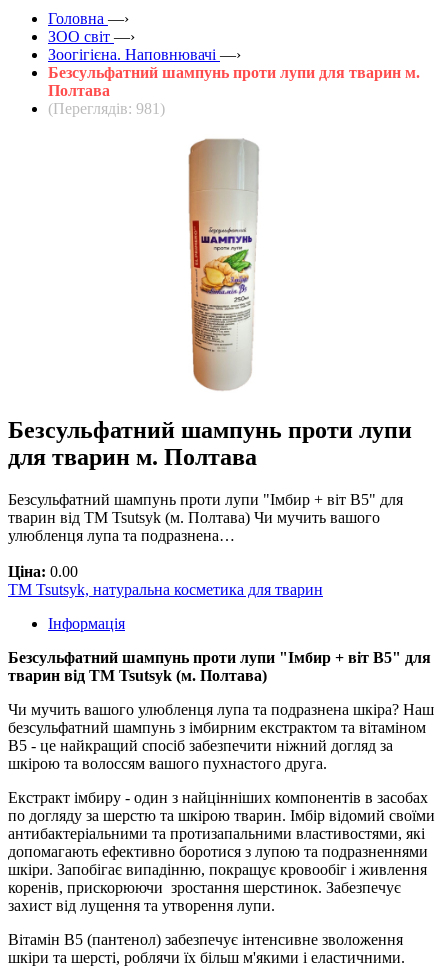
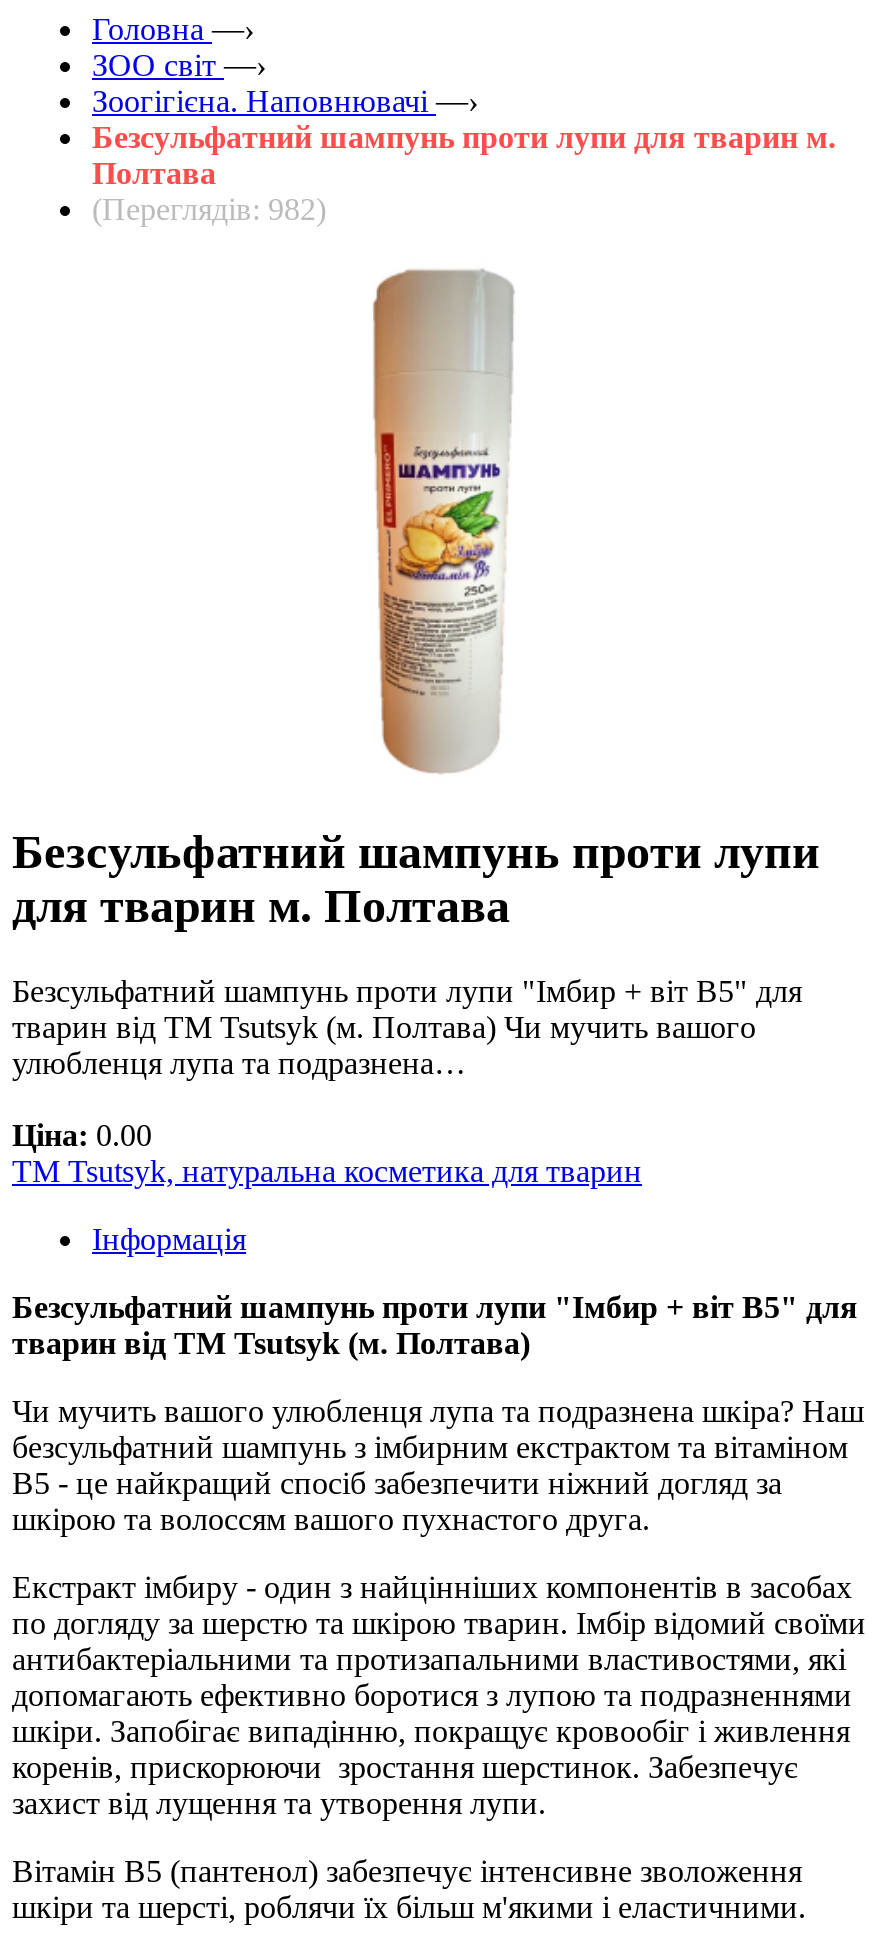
[48,99,165,116] (Переглядів: 981) -> [92,191,326,225] (Переглядів: 982)

